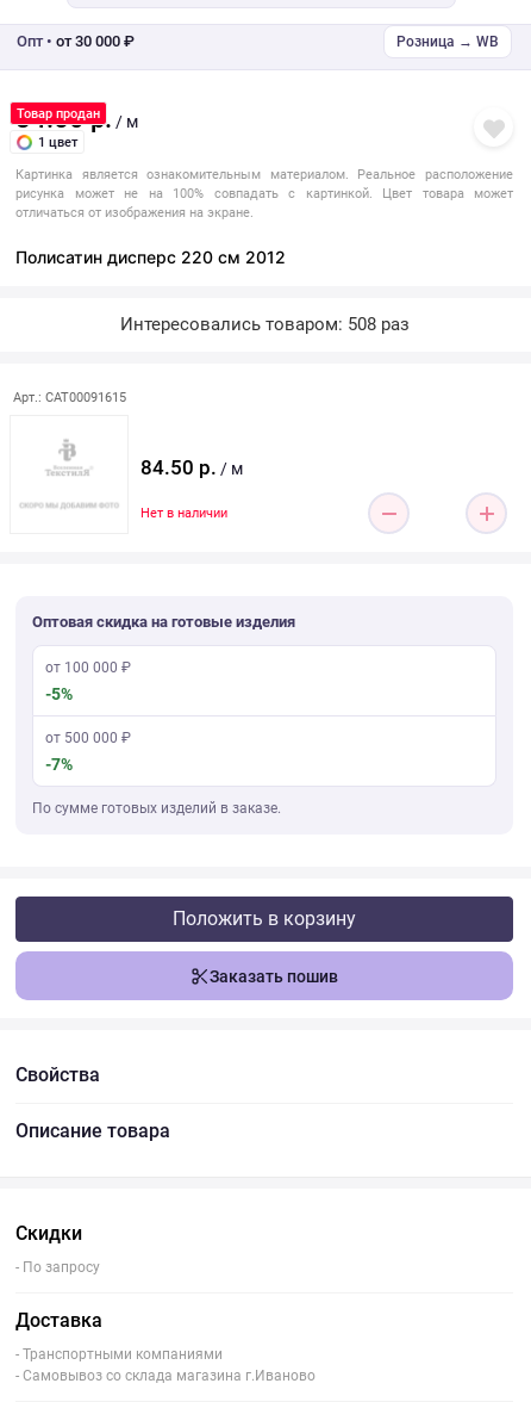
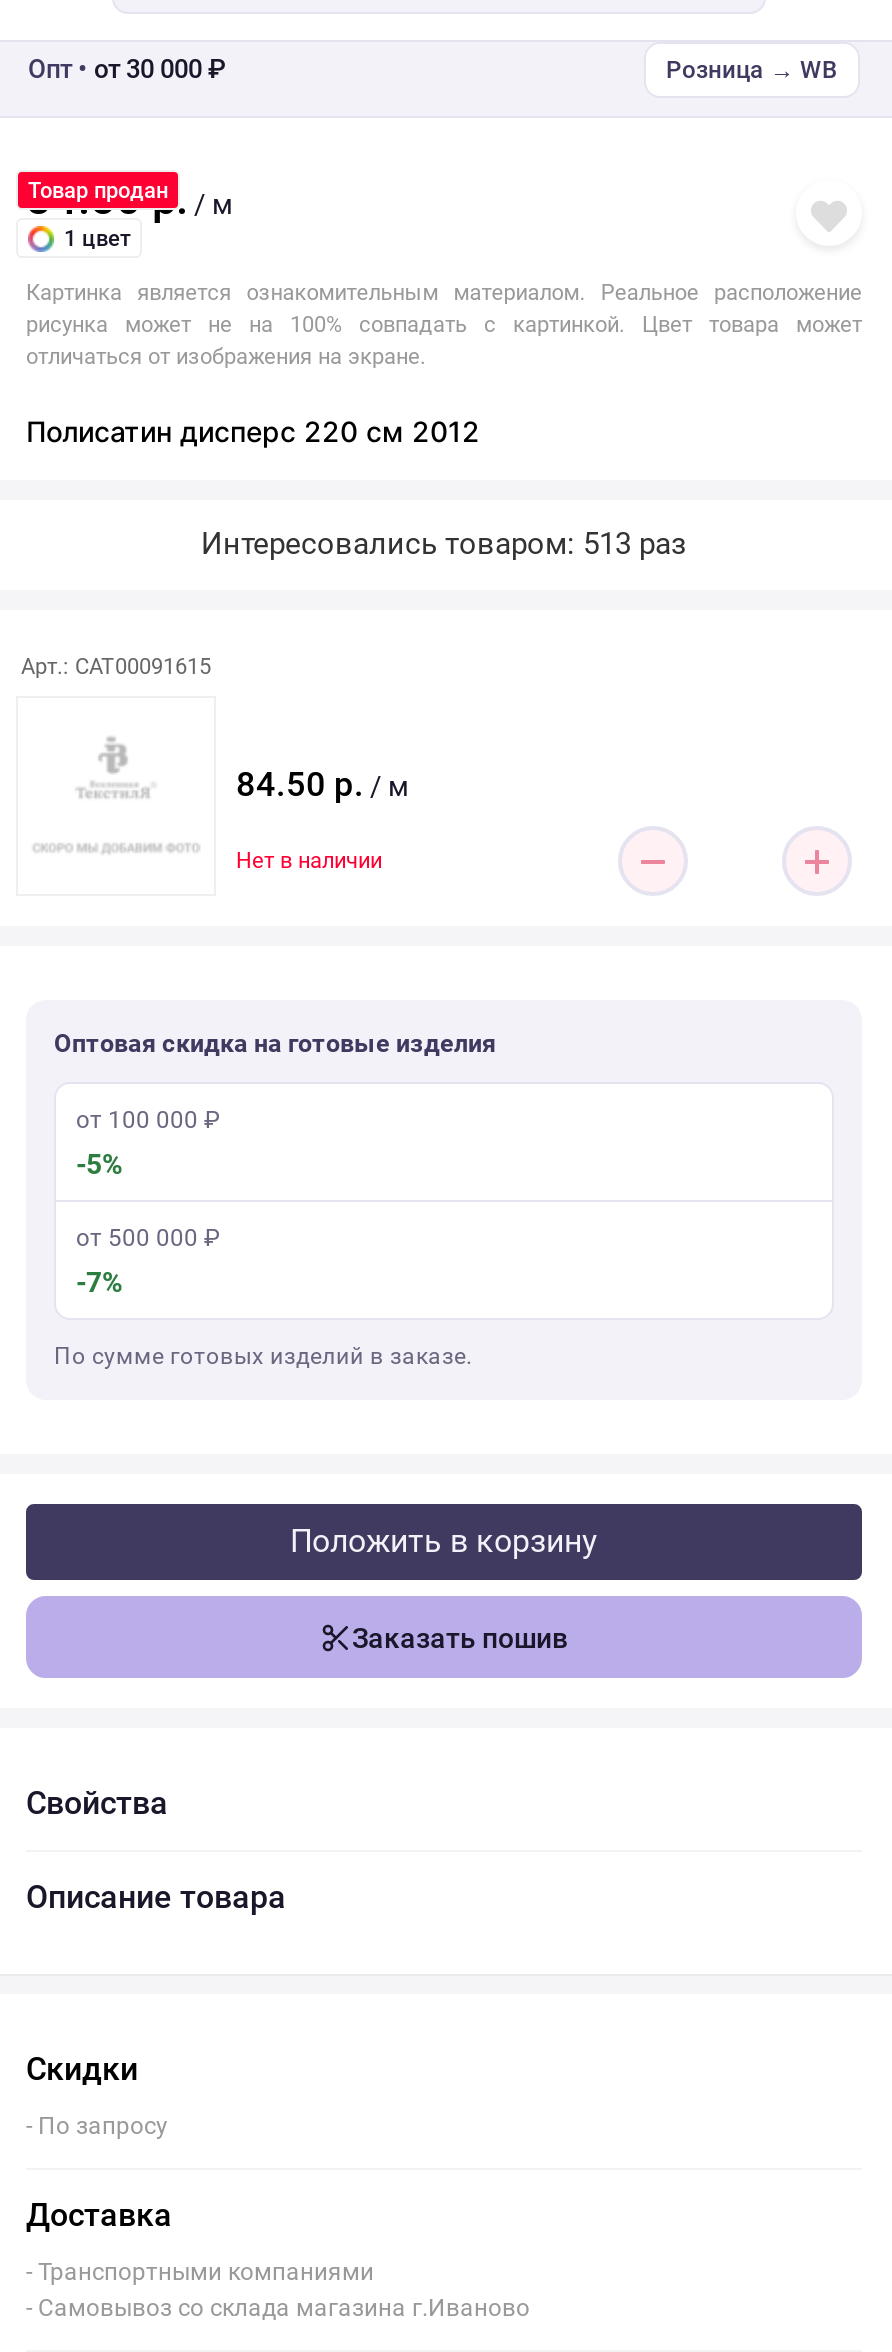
[120,314,409,335] Интересовались товаром: 508 раз -> [201,526,687,562] Интересовались товаром: 513 раз

